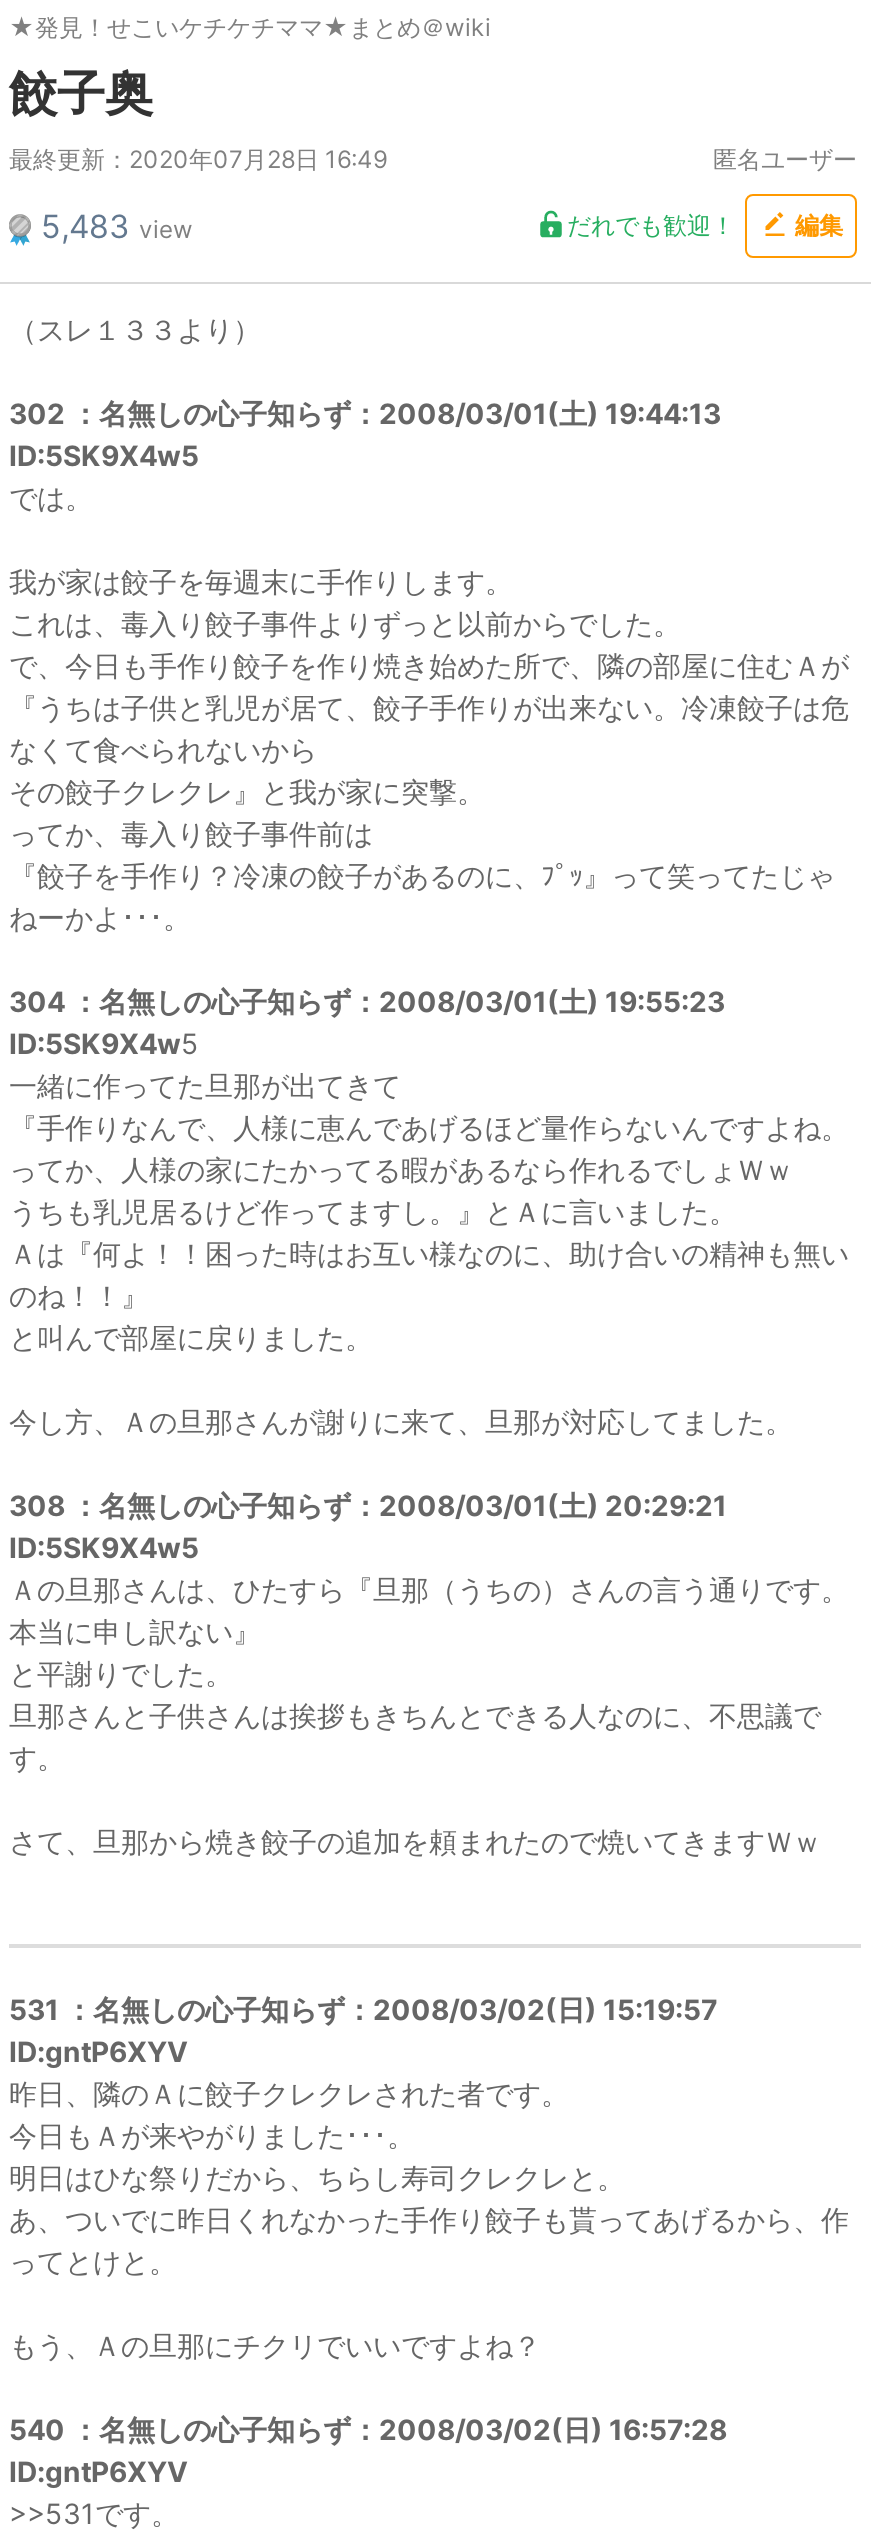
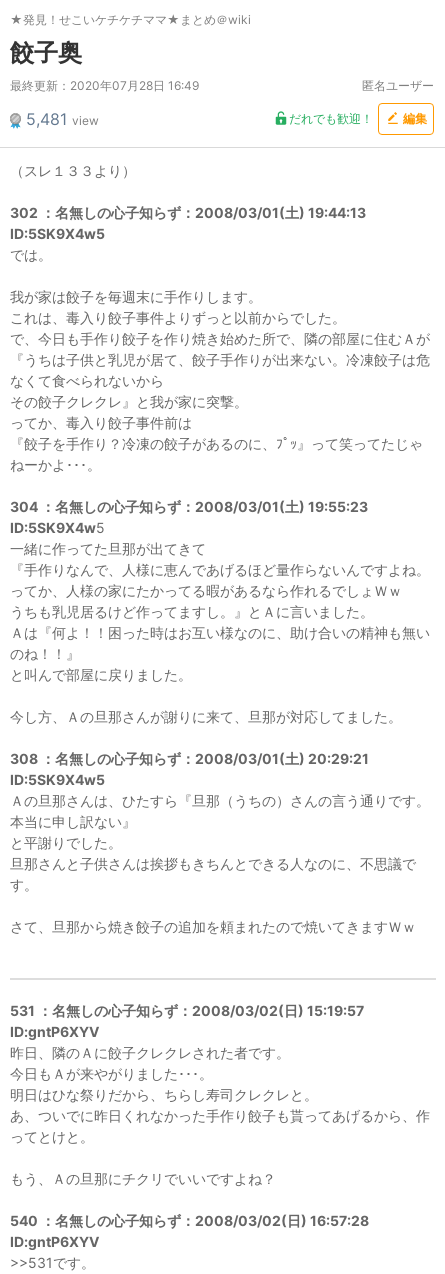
[41,206,193,246] 5,483 view -> [26,109,99,129] 5,481 view

